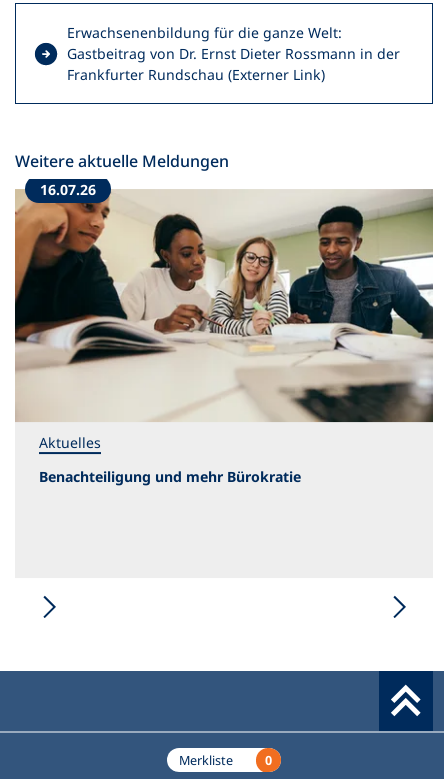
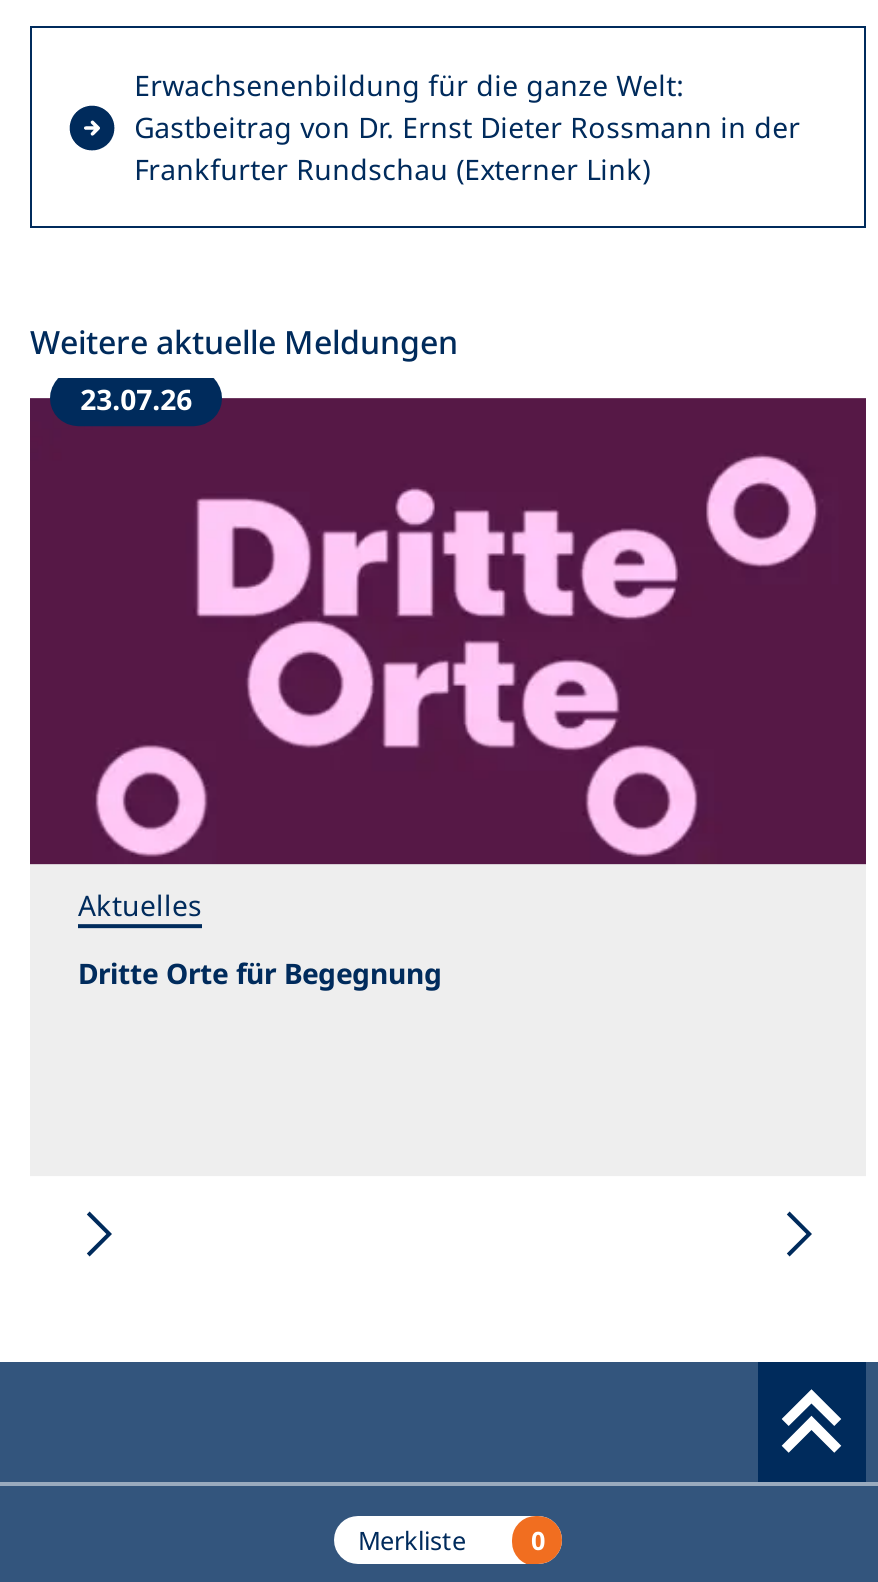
[14,180,434,423] [image] | 16.07.26 -> [28,379,868,866] [image] | 23.07.26
[39,467,301,486] Benachteiligung und mehr Bürokratie -> [78,955,442,993] Dritte Orte für Begegnung

